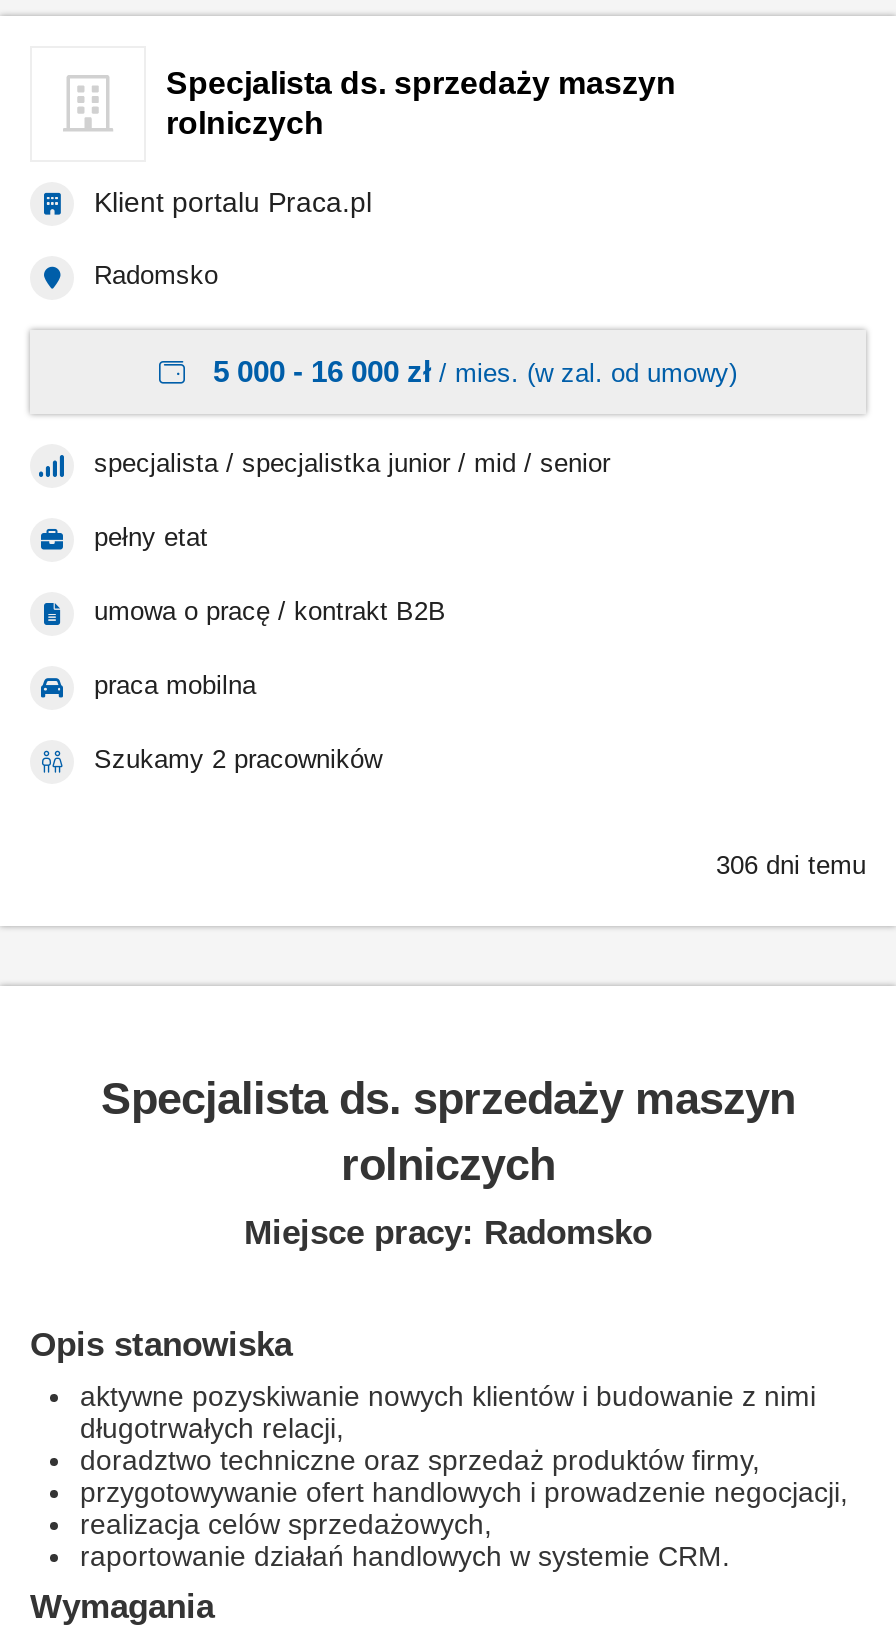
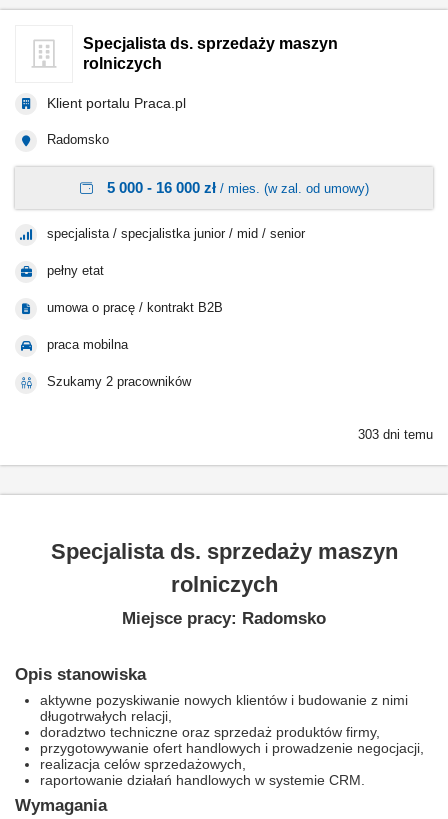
[716,850,866,880] 306 dni temu -> [358,427,433,442] 303 dni temu

